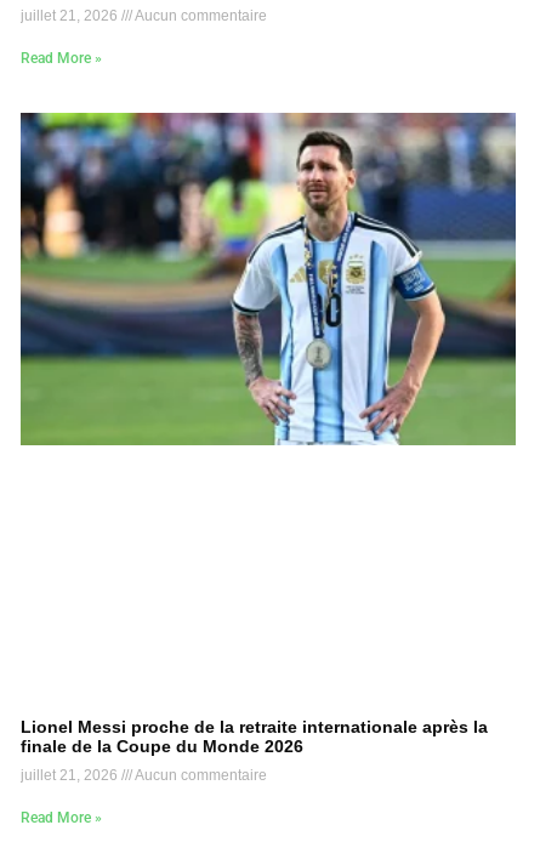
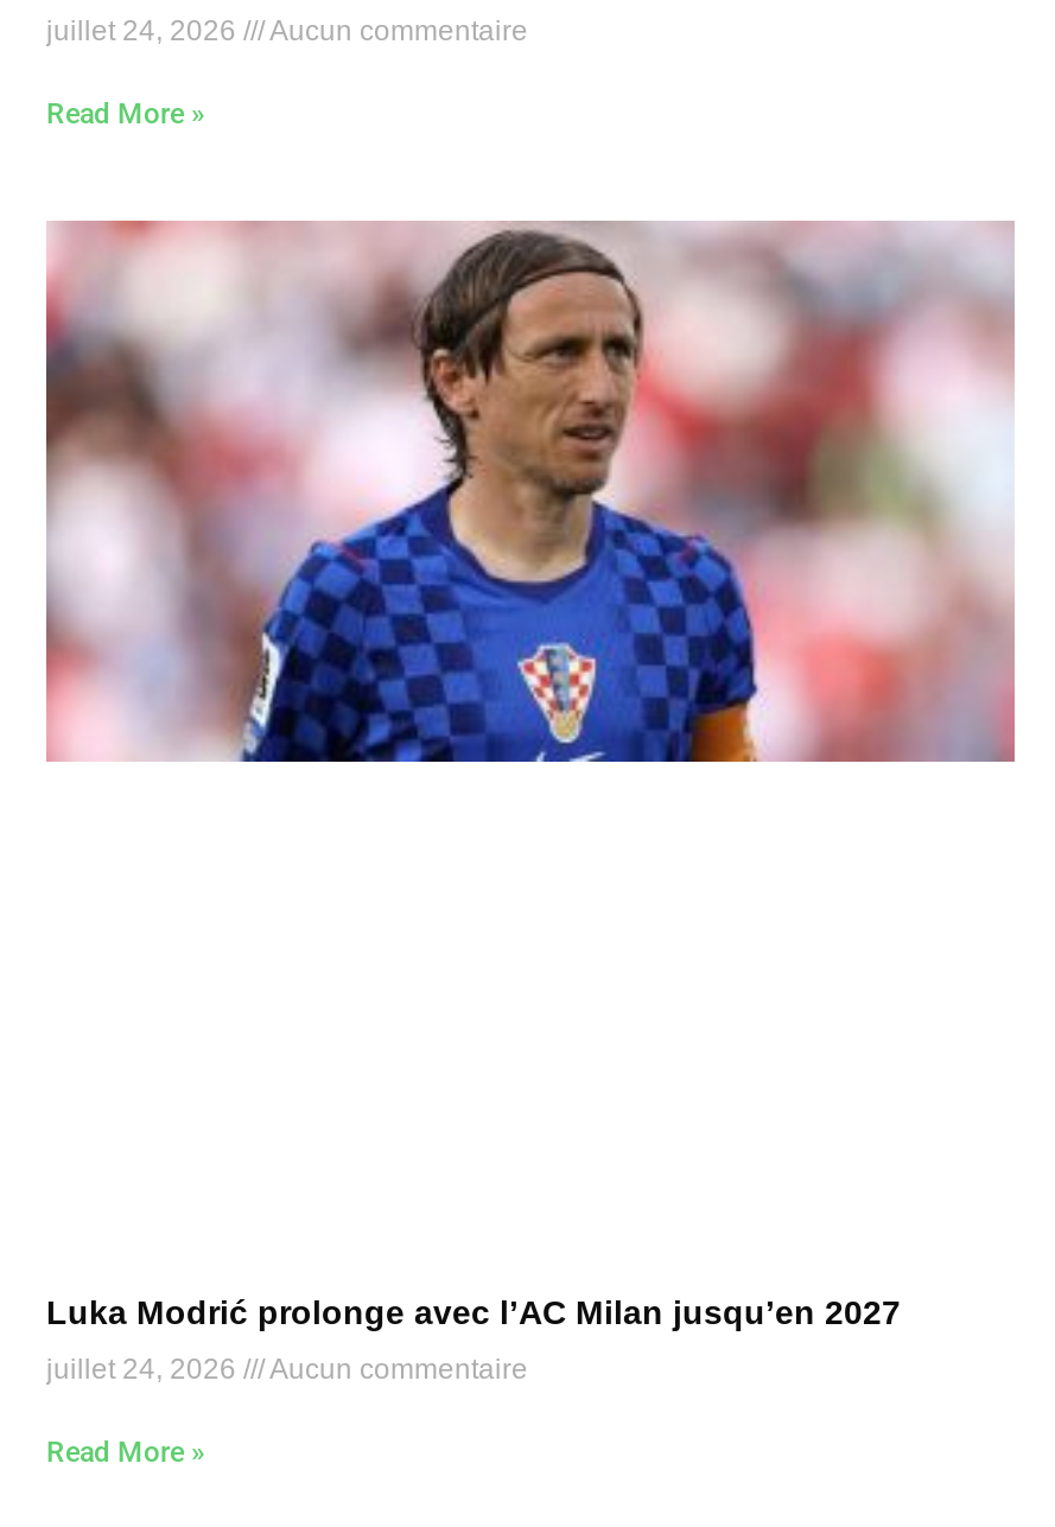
[21,7,267,24] juillet 21, 2026 Aucun commentaire -> [46,13,528,47] juillet 24, 2026 Aucun commentaire
[19,112,517,446] [image] -> [44,218,1015,764] [image]
[21,717,488,756] Lionel Messi proche de la retraite internationale après la | finale de la Coupe du Monde 2026 -> [46,1294,901,1331] Luka Modrić prolonge avec l’AC Milan jusqu’en 2027
[21,767,267,784] juillet 21, 2026 Aucun commentaire -> [46,1353,528,1386] juillet 24, 2026 Aucun commentaire

